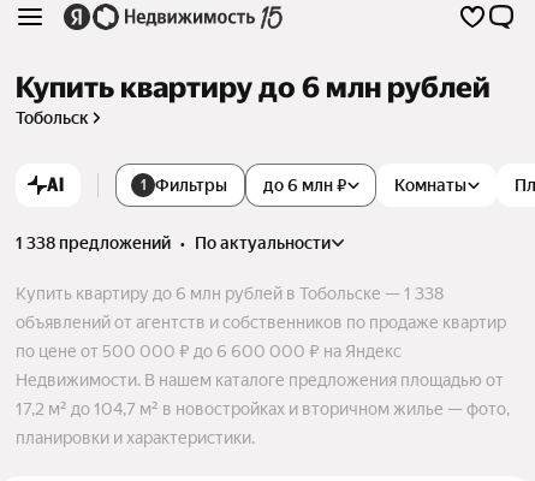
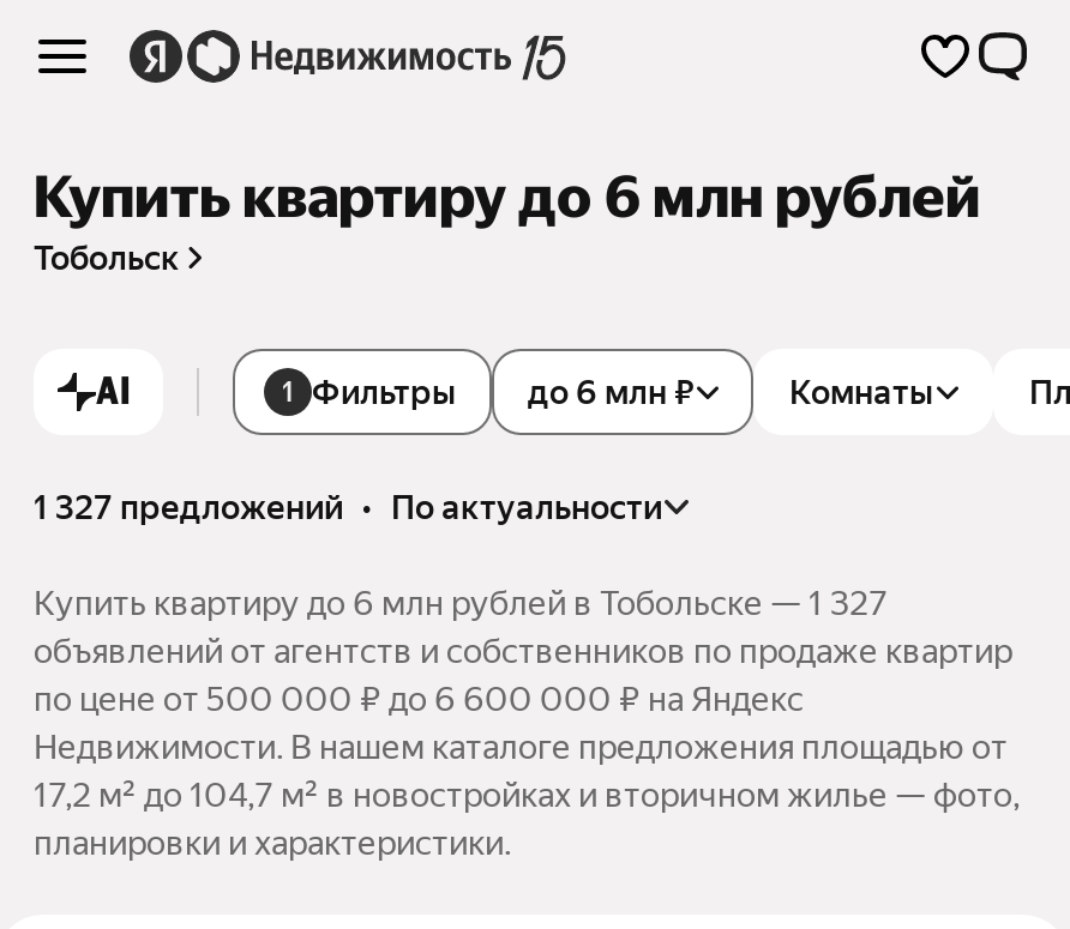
[16,233,331,252] 1 338 предложений • по актуальности -> [34,487,662,526] 1 327 предложений • по актуальности
[16,284,444,303] Купить квартиру до 6 млн рублей в Тобольске — 1 338 -> [34,583,888,622] Купить квартиру до 6 млн рублей в Тобольске — 1 327

